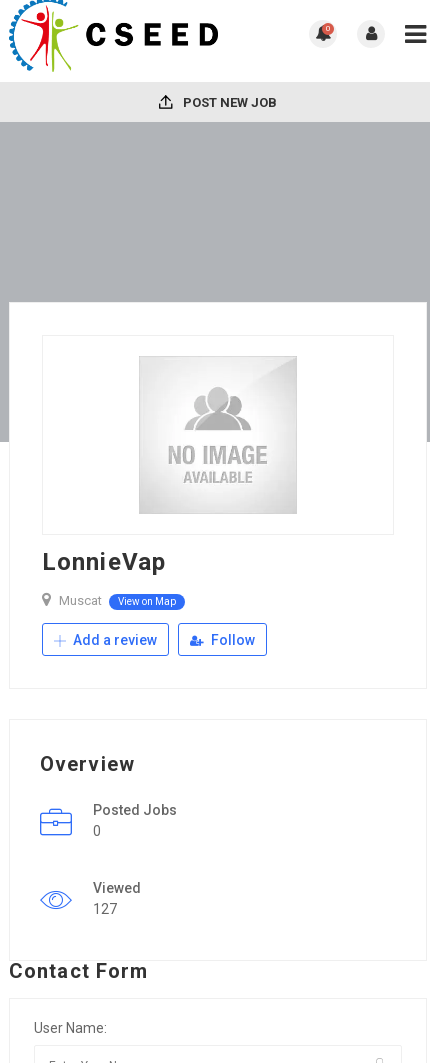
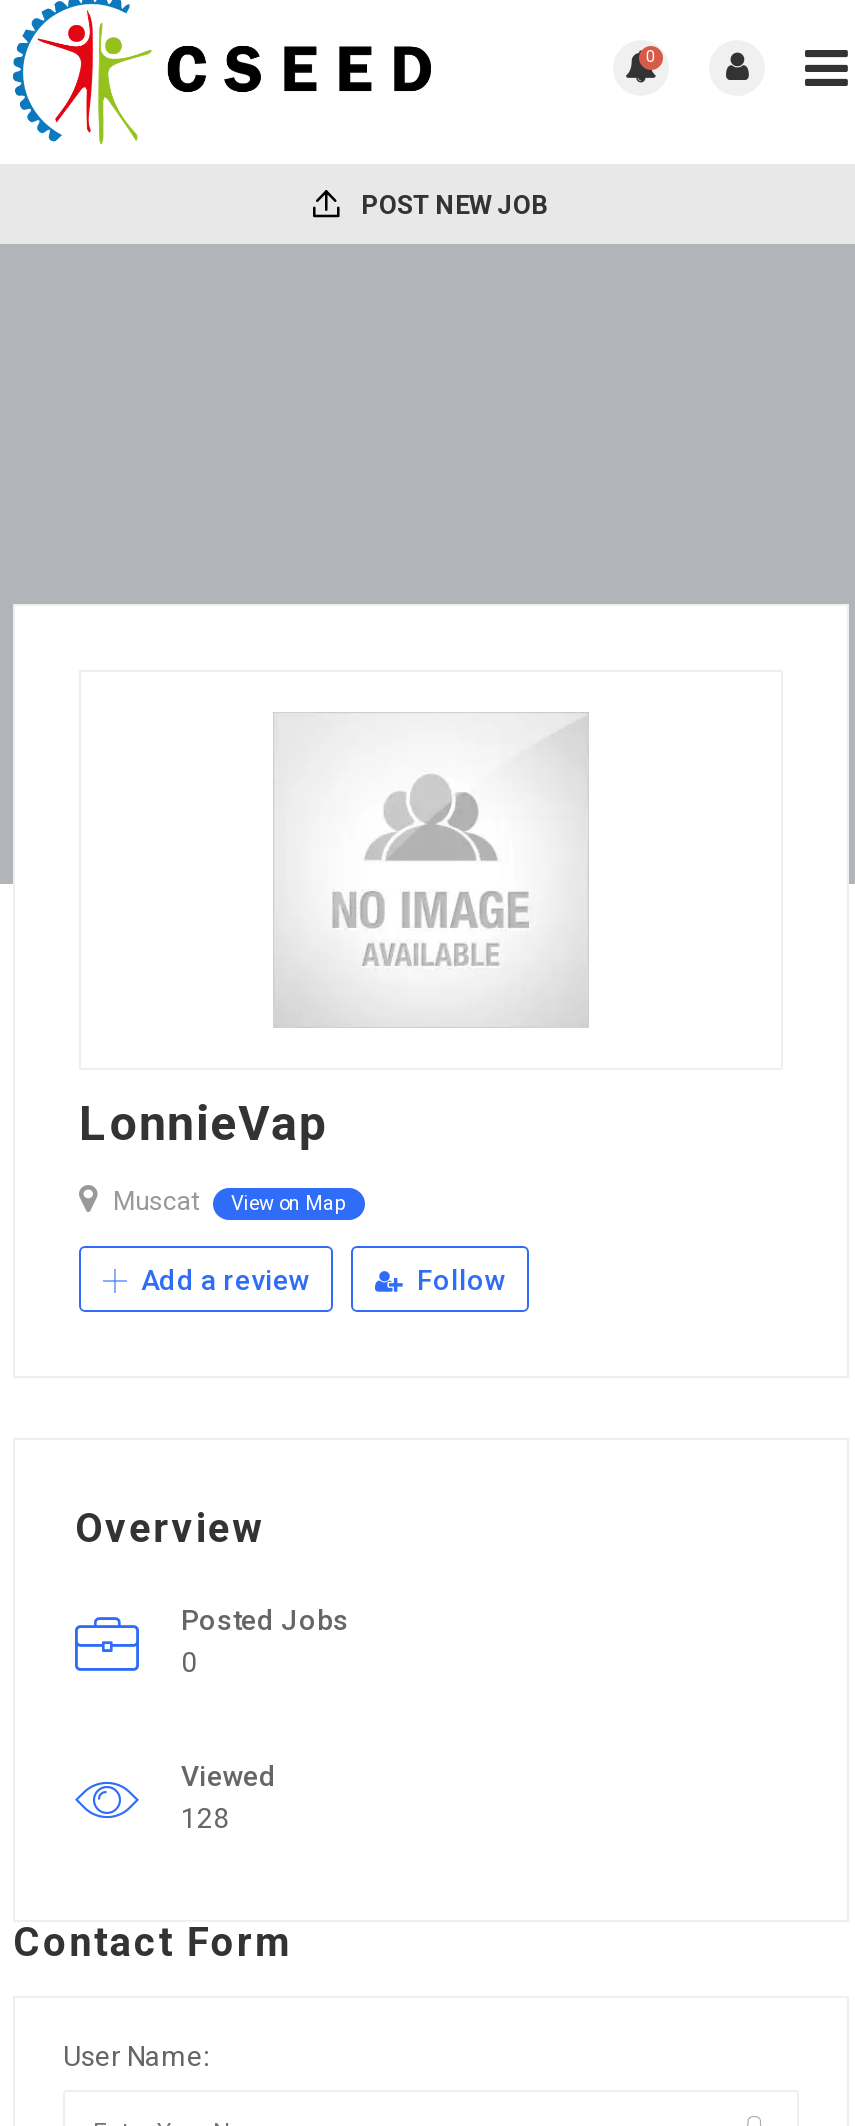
[93,901,117,917] 127 -> [181,1802,229,1834] 128

